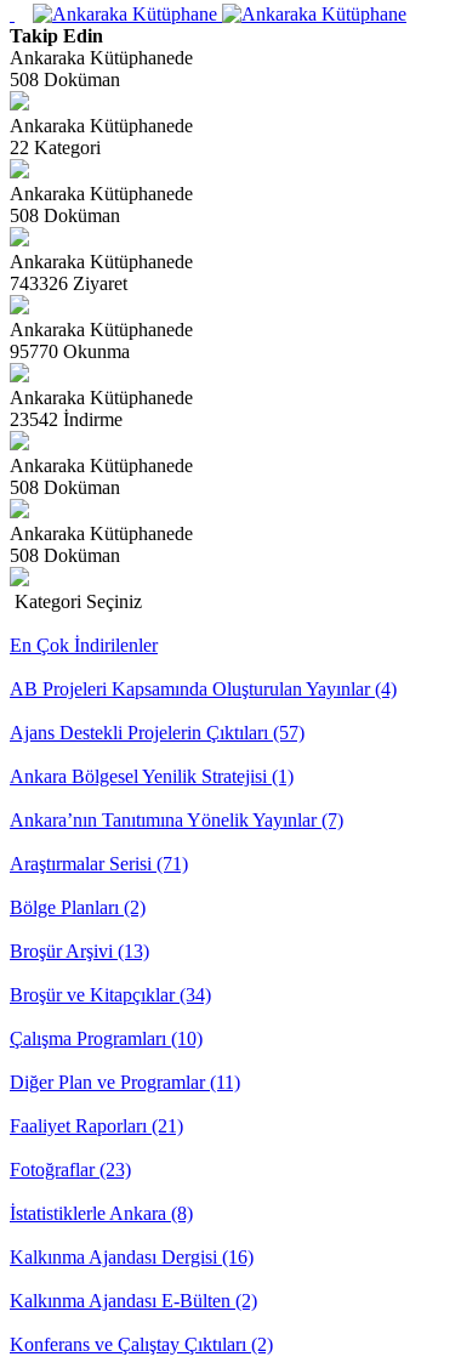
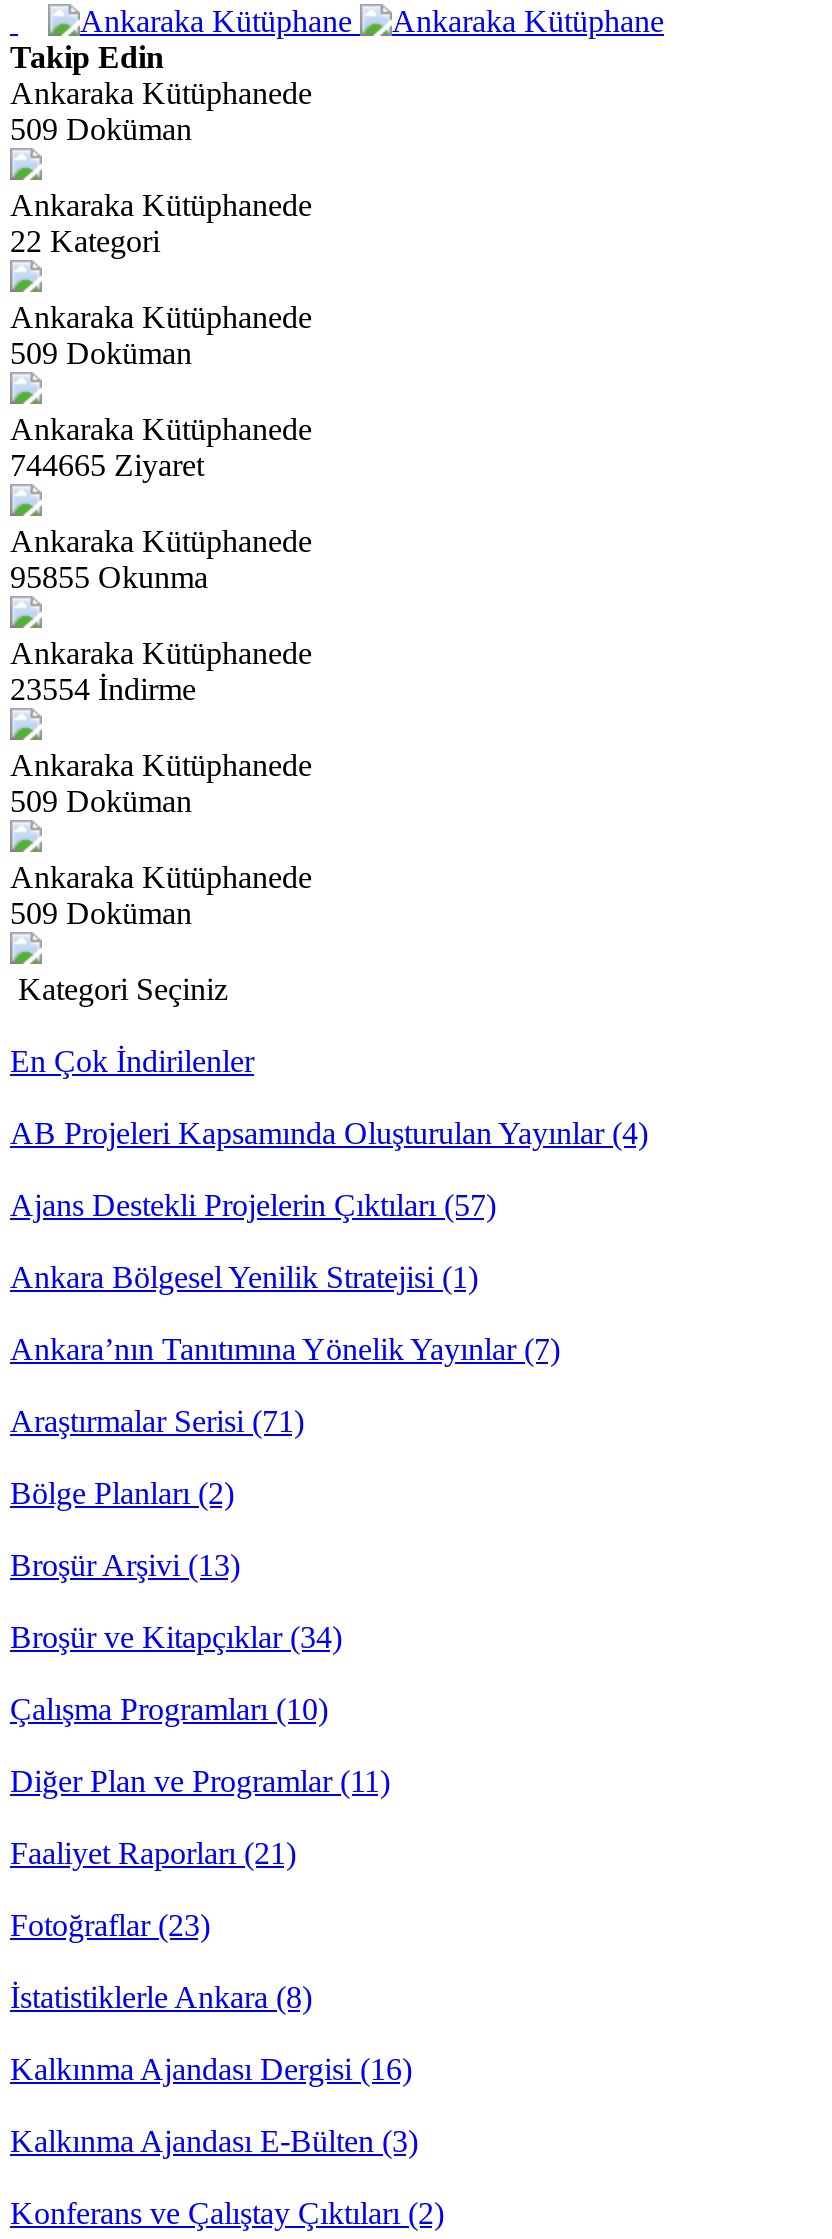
[10,69,120,90] 508 Doküman -> [10,112,192,146] 509 Doküman
[10,205,120,226] 508 Doküman -> [10,336,192,370] 509 Doküman
[10,273,127,294] 743326 Ziyaret -> [10,448,204,482] 744665 Ziyaret
[10,341,130,362] 95770 Okunma -> [10,560,208,594] 95855 Okunma
[10,409,123,430] 23542 İndirme -> [10,672,196,706] 23554 İndirme
[10,477,120,498] 508 Doküman -> [10,784,192,818] 509 Doküman
[10,545,120,566] 508 Doküman -> [10,896,192,930] 509 Doküman
[10,1290,257,1311] Kalkınma Ajandası E-Bülten (2) -> [10,2124,418,2158] Kalkınma Ajandası E-Bülten (3)

